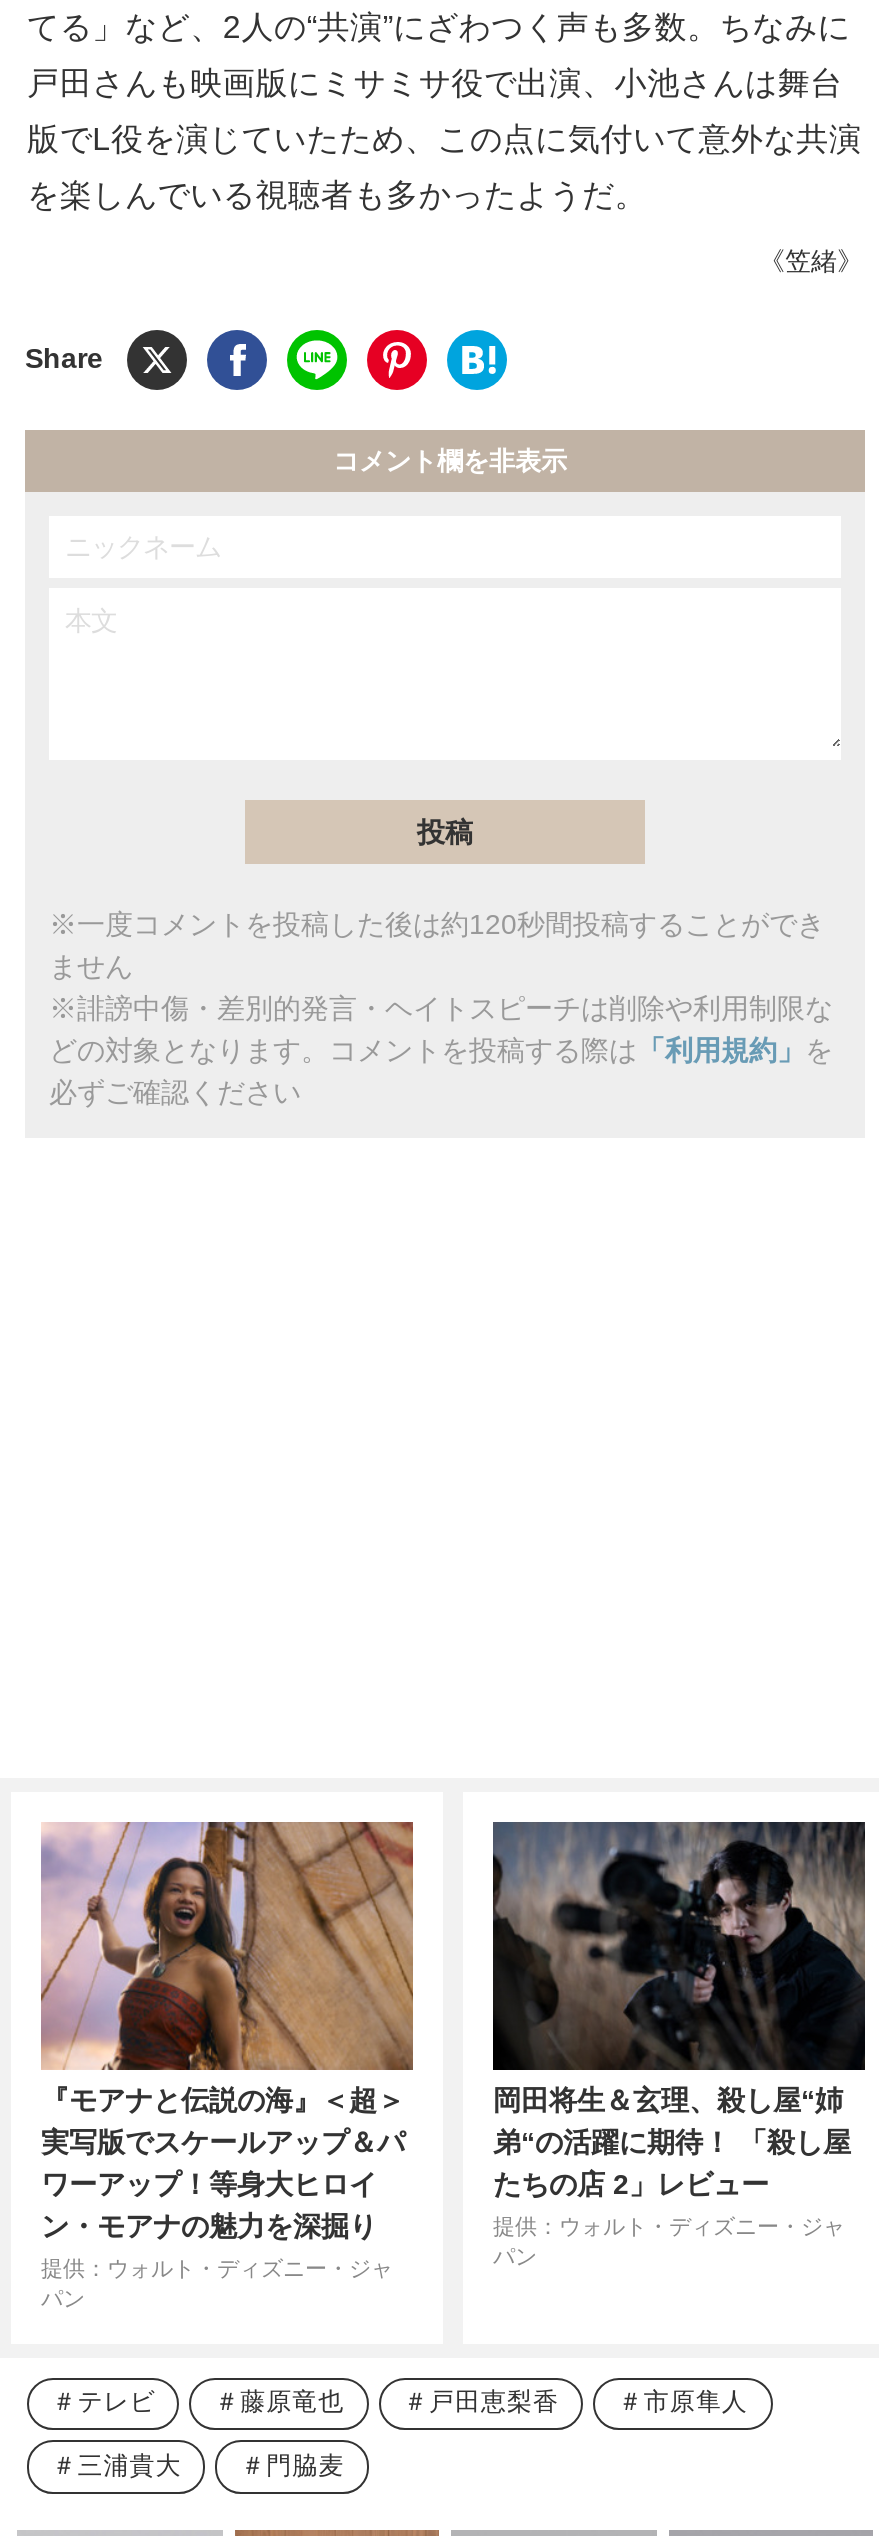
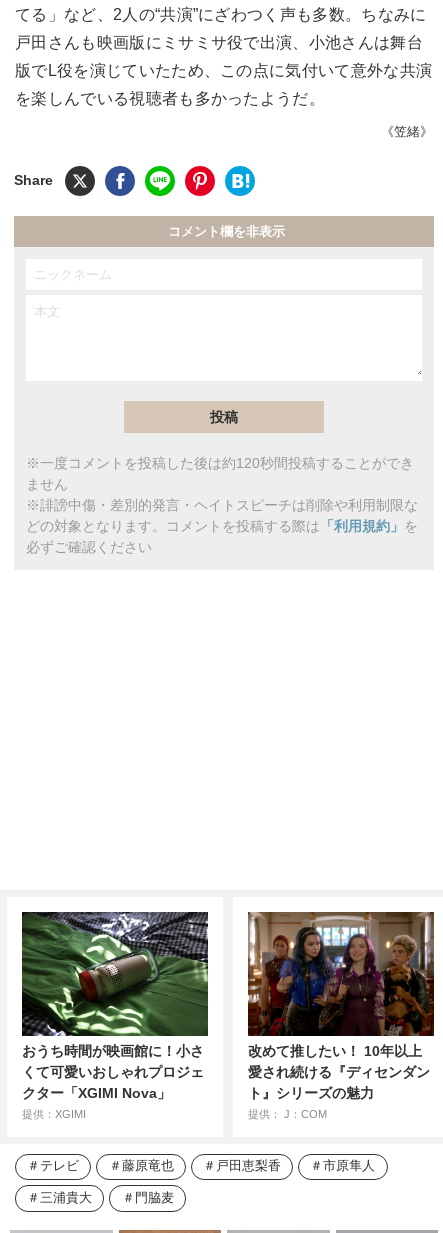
[39,1820,415,2068] [image] -> [21,911,209,999] [image]
[493,1820,865,2068] [image] -> [247,911,434,999] [image]
[41,2083,405,2309] 『モアナと伝説の海』＜超＞ | 実写版でスケールアップ＆パ | ワーアップ！等身大ヒロイ | ン・モアナの魅力を深掘り | 提供：ウォルト・ディズニー・ジャ | パン -> [22,1042,204,1119] おうち時間が映画館に！小さ | くて可愛いおしゃれプロジェ | クター「XGIMI Nova」 | 提供：XGIMI
[493,2083,851,2267] 岡田将生＆玄理、殺し屋“姉 | 弟“の活躍に期待！ 「殺し屋 | たちの店 2」レビュー | 提供：ウォルト・ディズニー・ジャ | パン -> [248,1042,430,1119] 改めて推したい！ 10年以上 | 愛され続ける『ディセンダン | ト』シリーズの魅力 | 提供： J：COM

